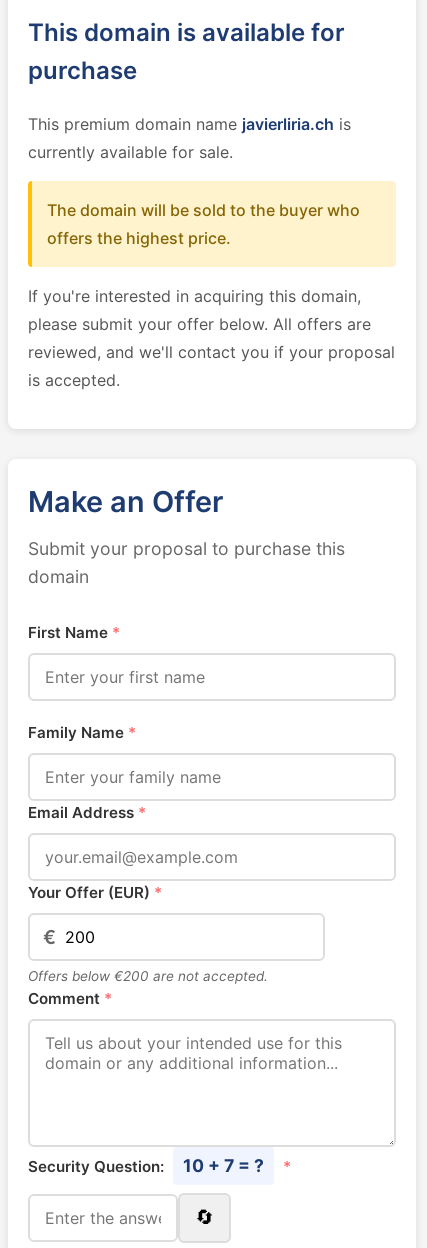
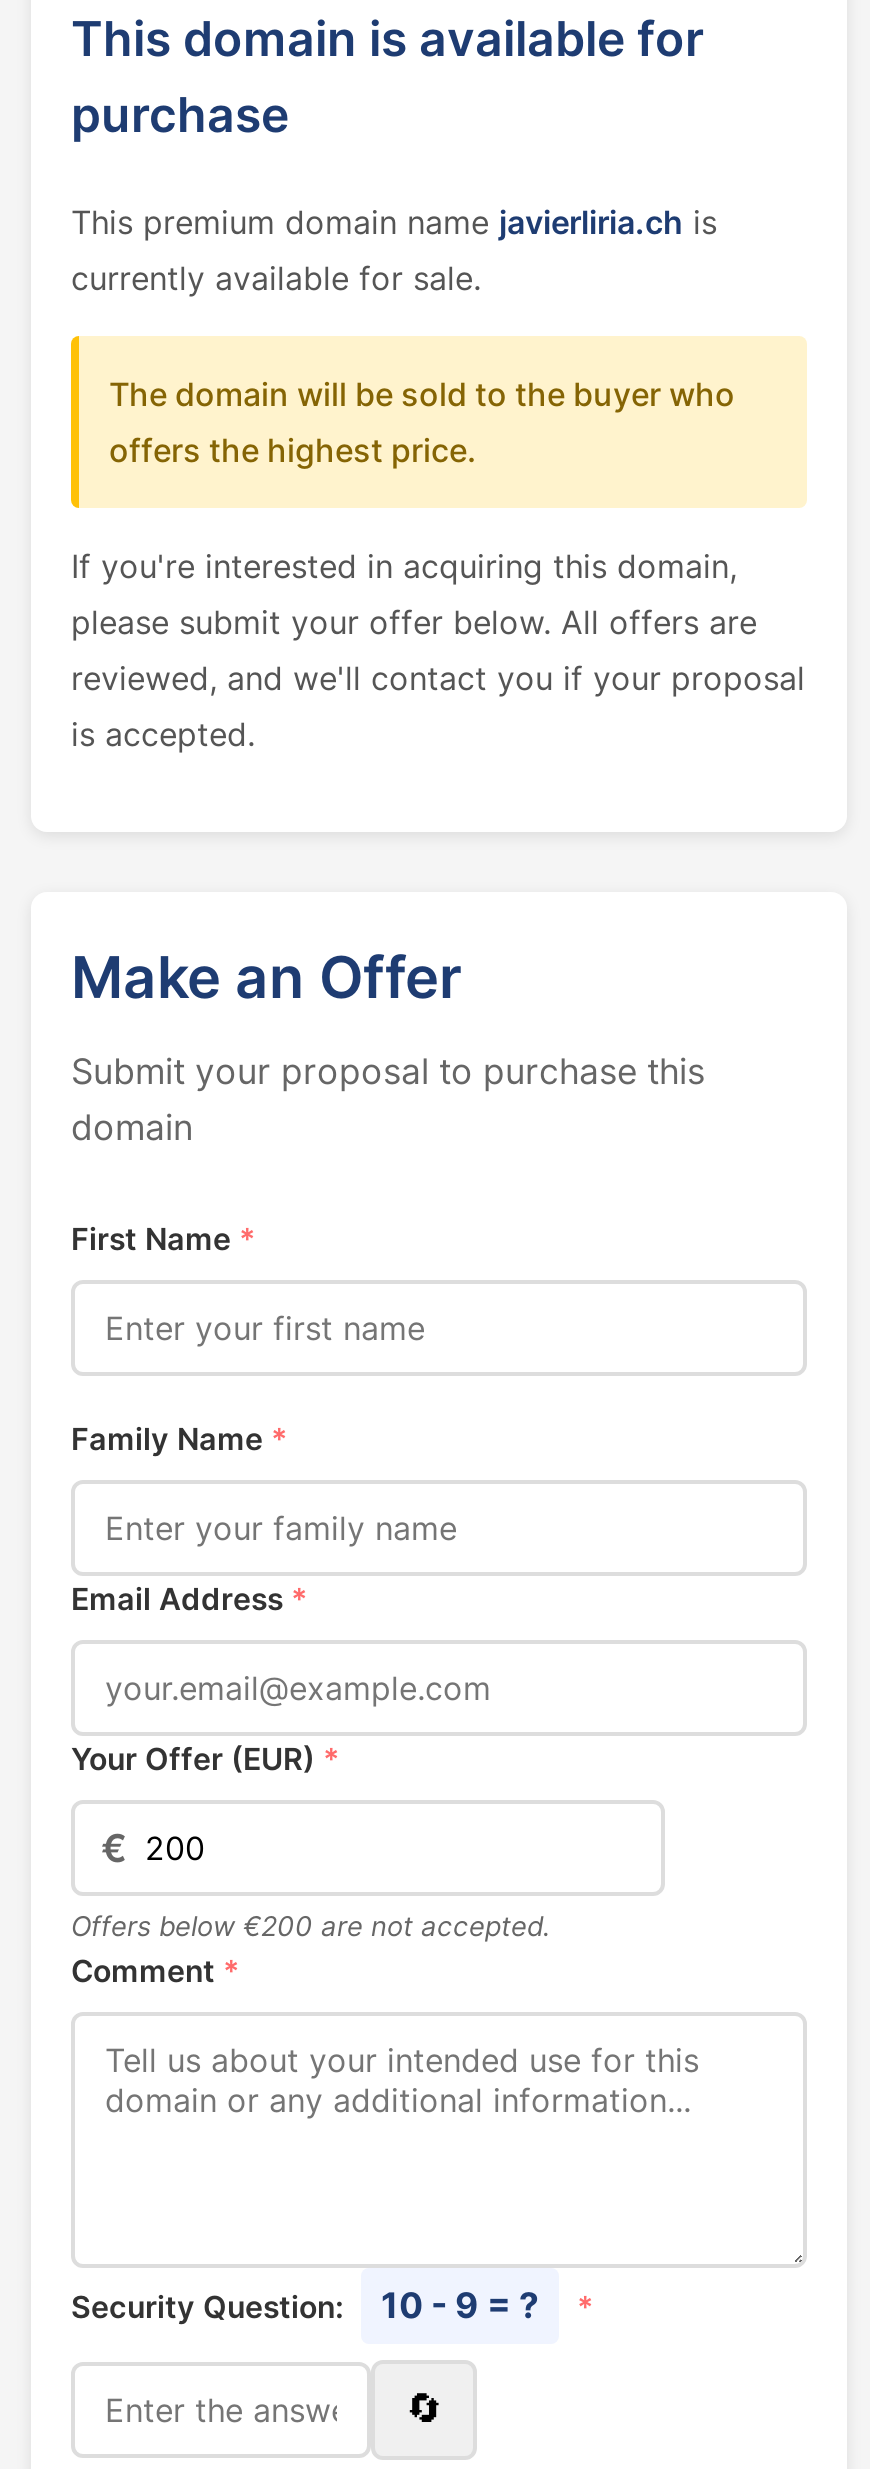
[183,1155,264,1176] 10 + 7 = ? -> [381,2284,539,2326] 10 - 9 = ?

